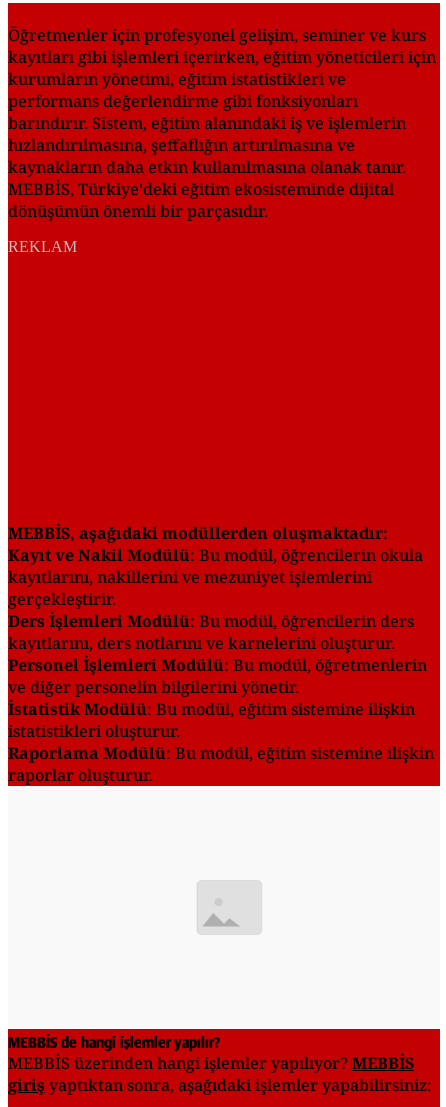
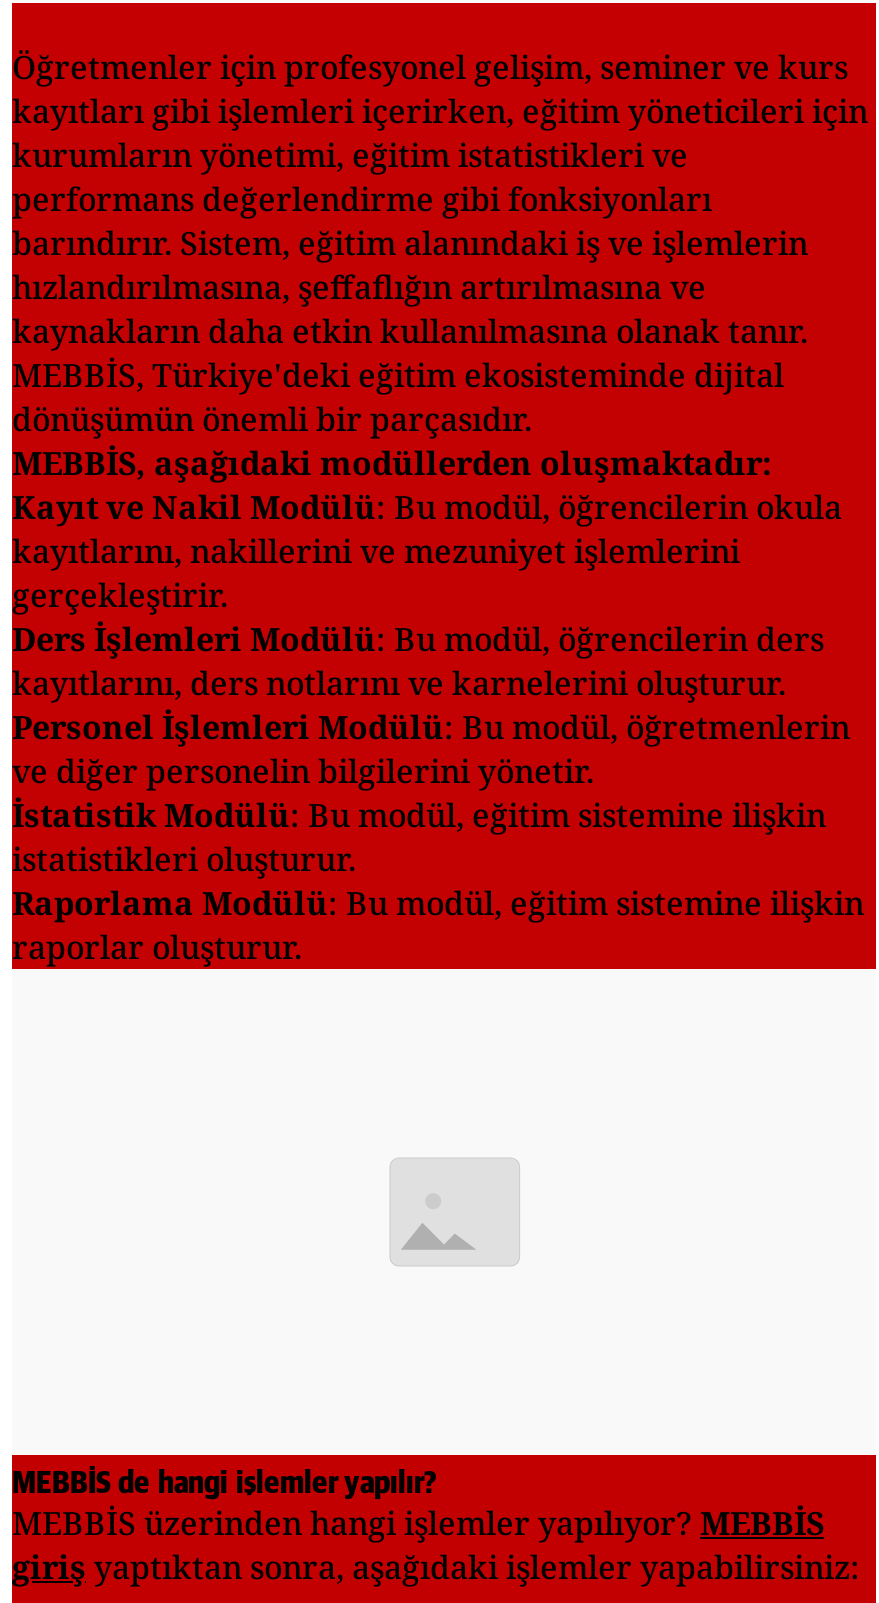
[8,238,77,255] REKLAM -> none

